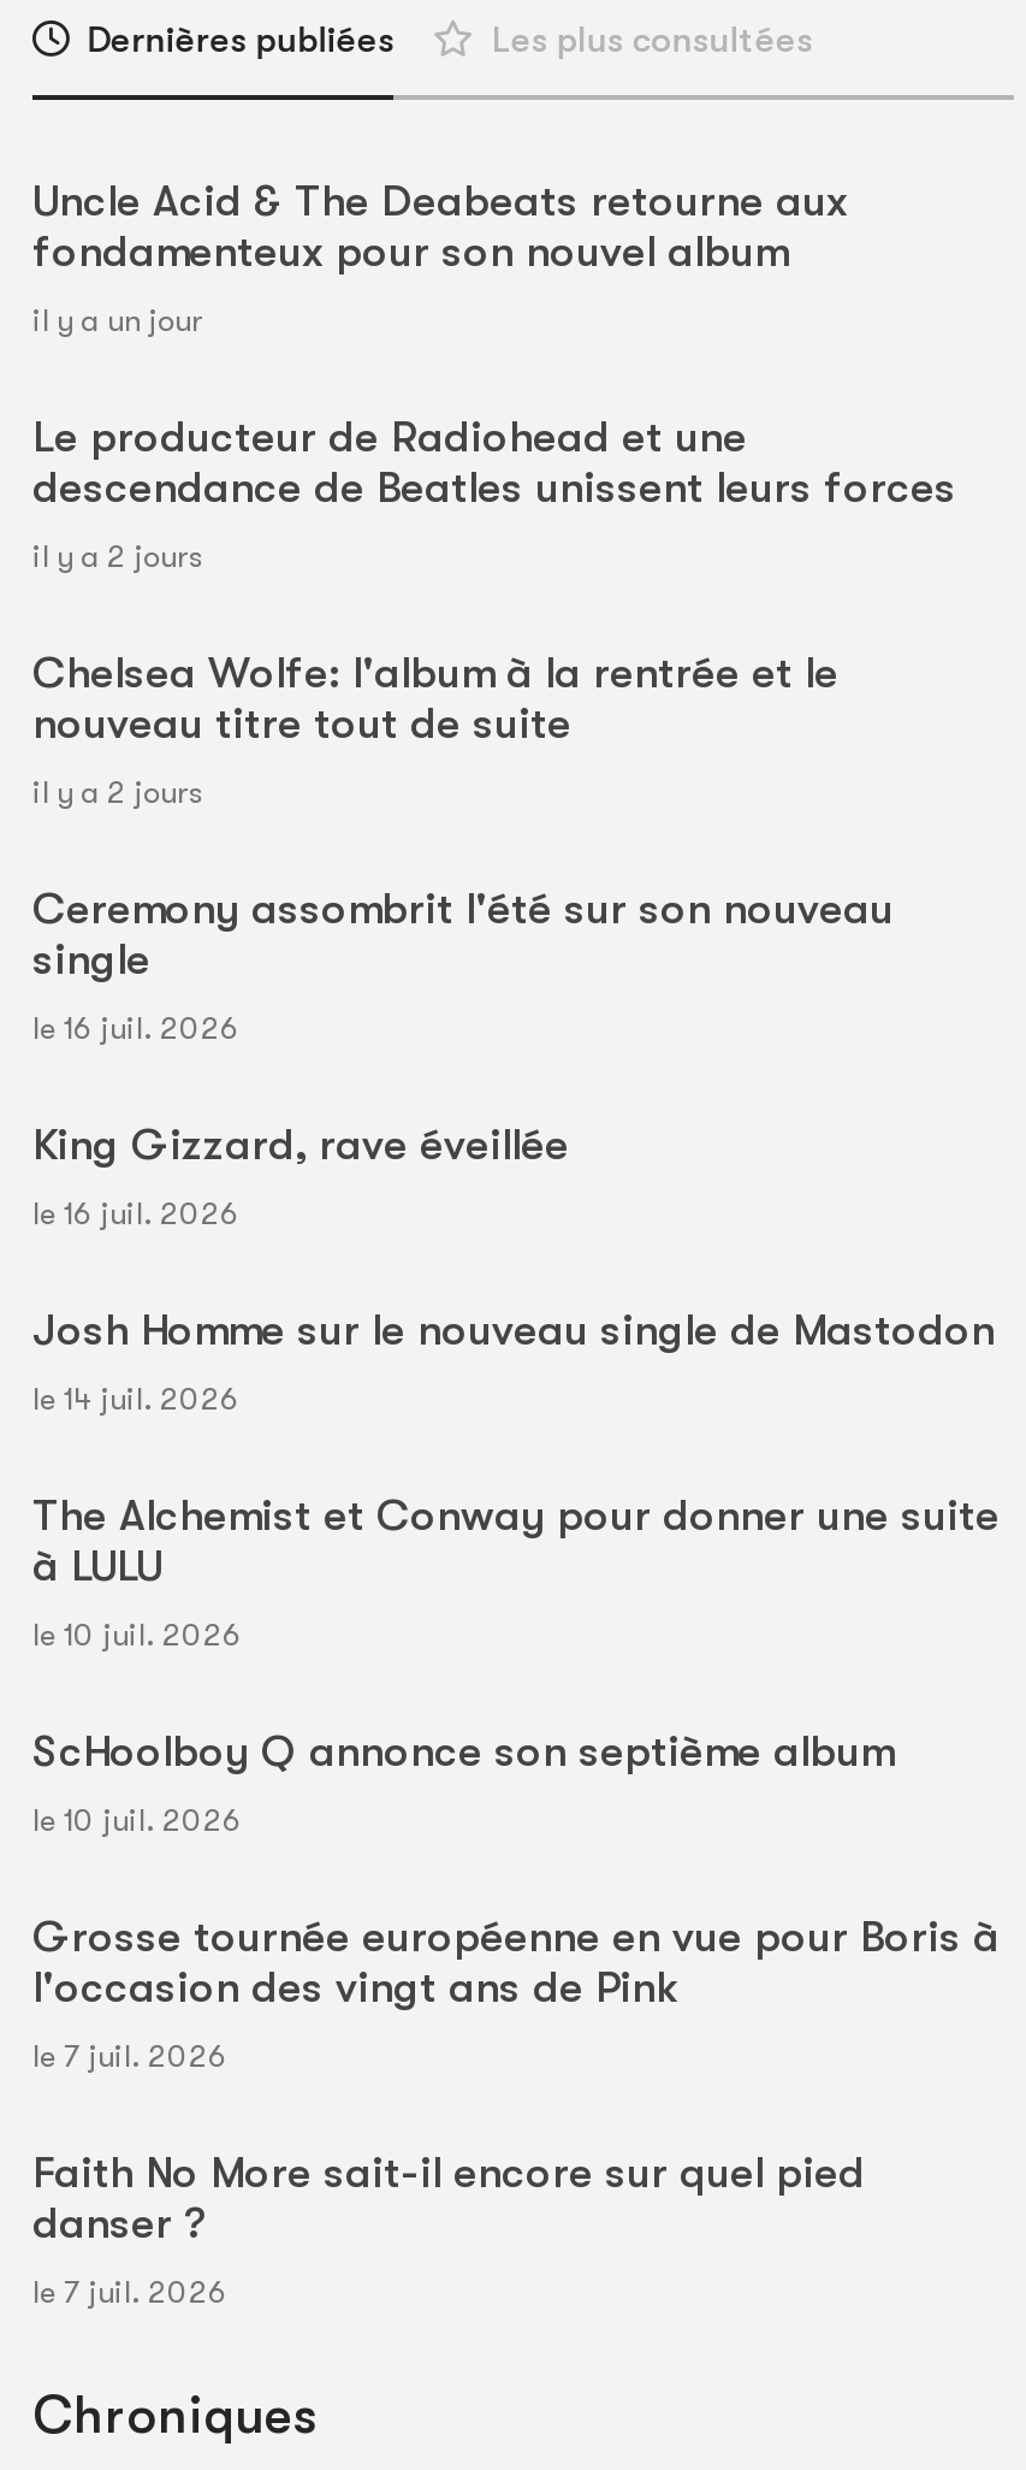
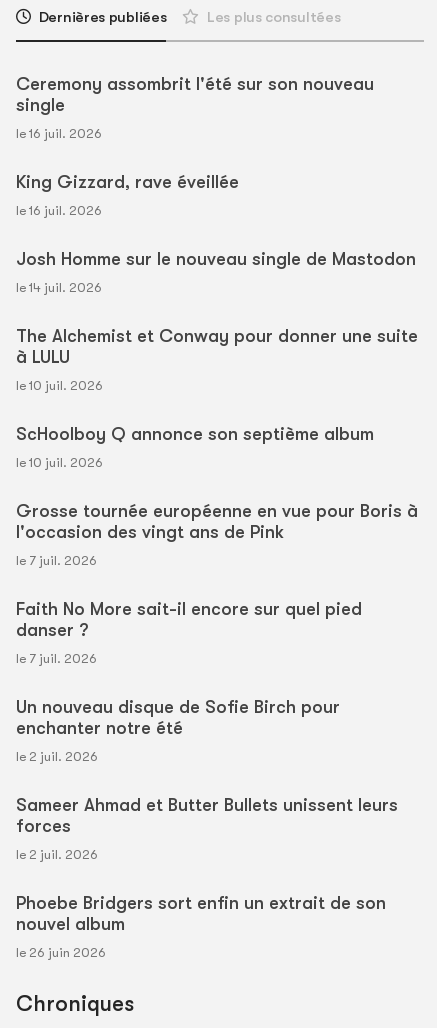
[32,178,956,811] Uncle Acid & The Deabeats retourne aux | fondamenteux pour son nouvel album | il y a un jour | Le producteur de Radiohead et une | descendance de Beatles unissent leurs forces | il y a 2 jours | Chelsea Wolfe: l'album à la rentrée et le | nouveau titre tout de suite | il y a 2 jours -> none
moved [32,886,1000,2311] -> [16,74,418,666]: Ceremony assombrit l'été sur son nouveau | single | le 16 juil. 2026 | ... | danser ? | le 7 juil. 2026
none -> [16,697,398,960] Un nouveau disque de Sofie Birch pour | enchanter notre été | le 2 juil. 2026 | Sameer Ahmad et Butter Bullets unissent leurs | forces | le 2 juil. 2026 | Phoebe Bridgers sort enfin un extrait de son | nouvel album | le 26 juin 2026

